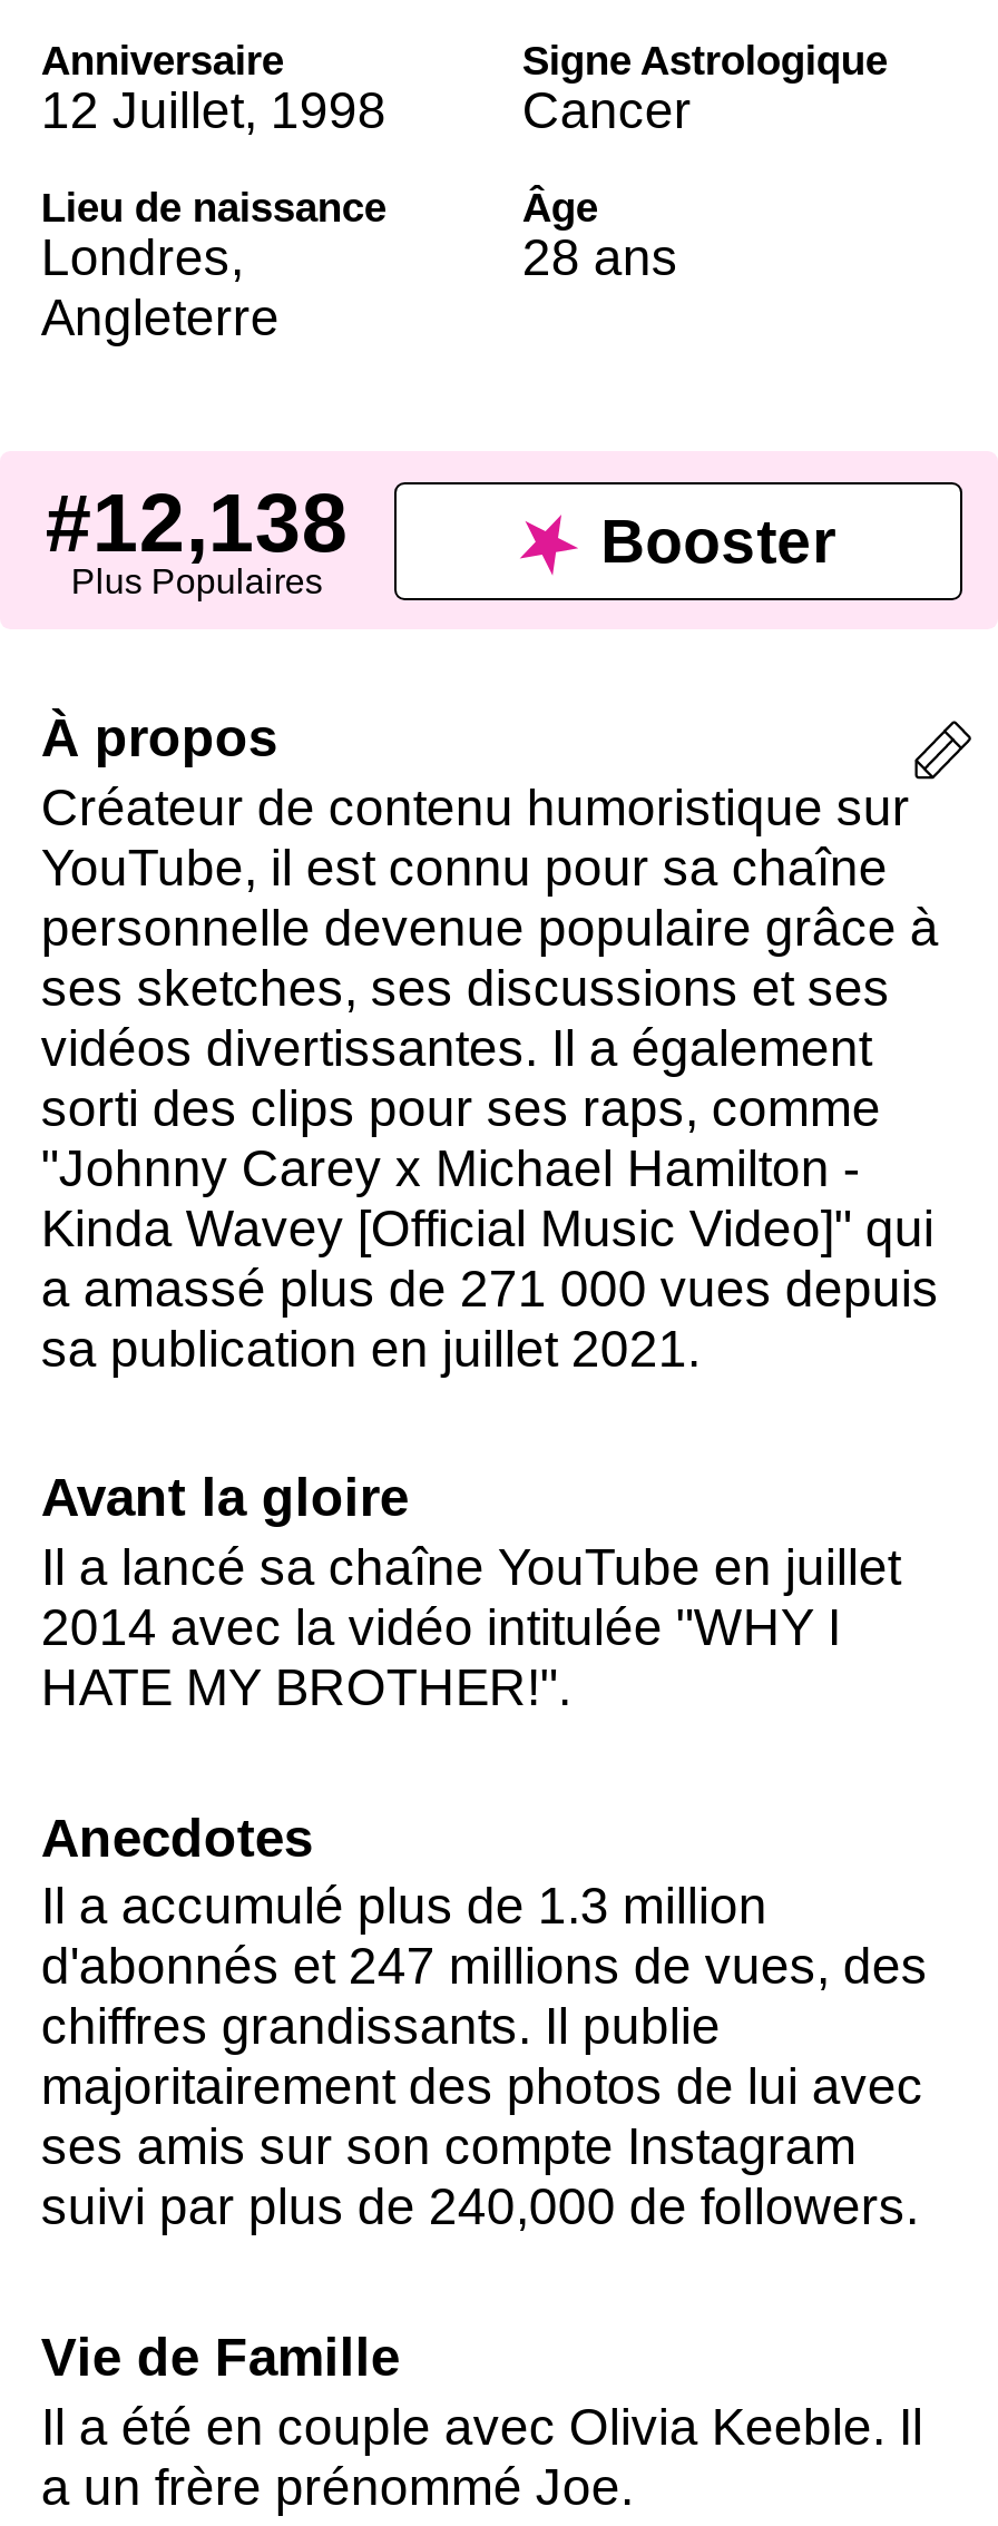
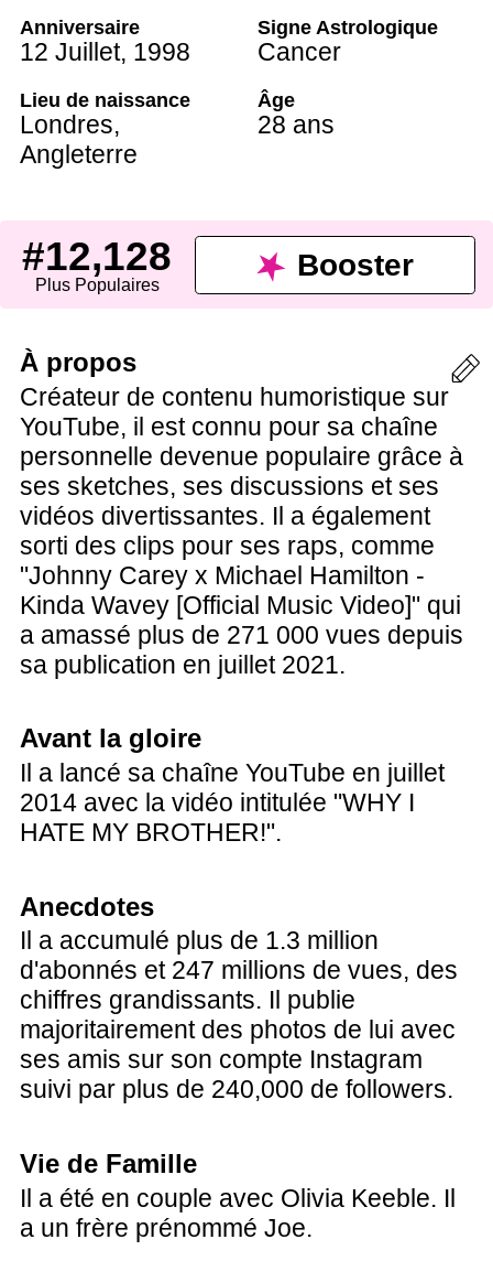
[45,477,348,568] #12,138 -> [22,233,172,278] #12,128

